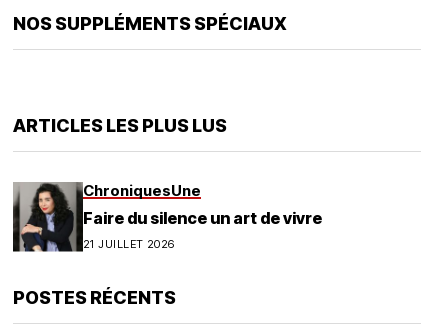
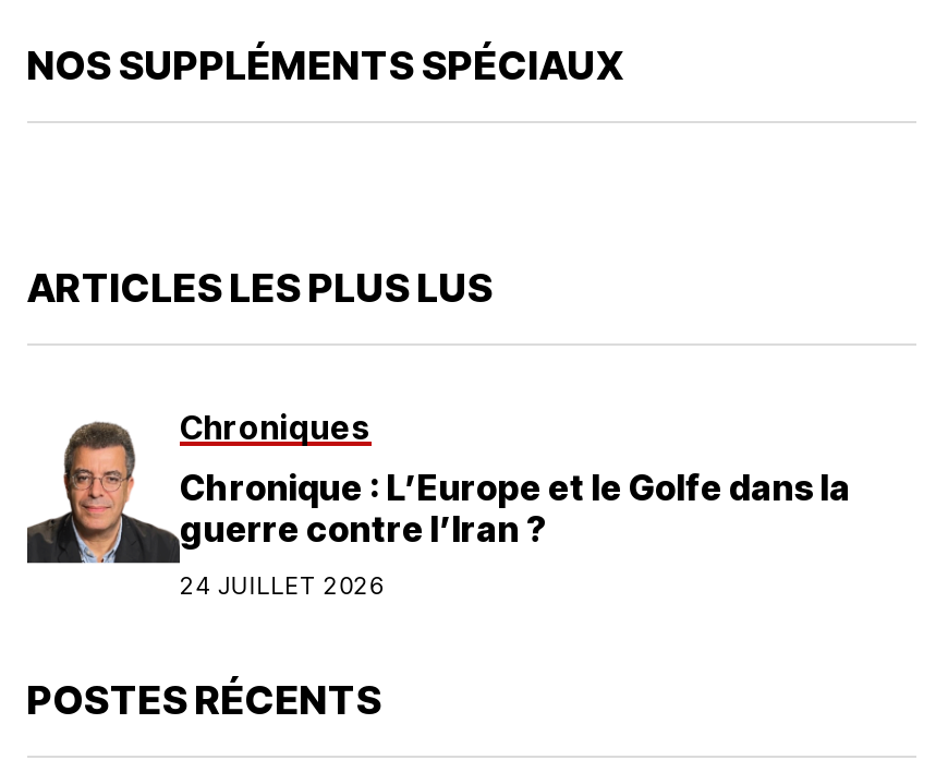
[12,181,322,252] [image] | ChroniquesUne | Faire du silence un art de vivre | 21 JUILLET 2026 -> [27,406,851,600] [image] | Chroniques | Chronique : L’Europe et le Golfe dans la | guerre contre l’Iran ? | 24 JUILLET 2026

